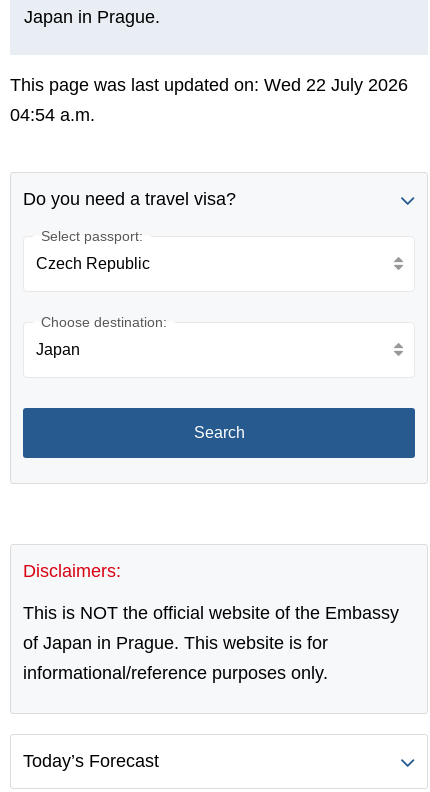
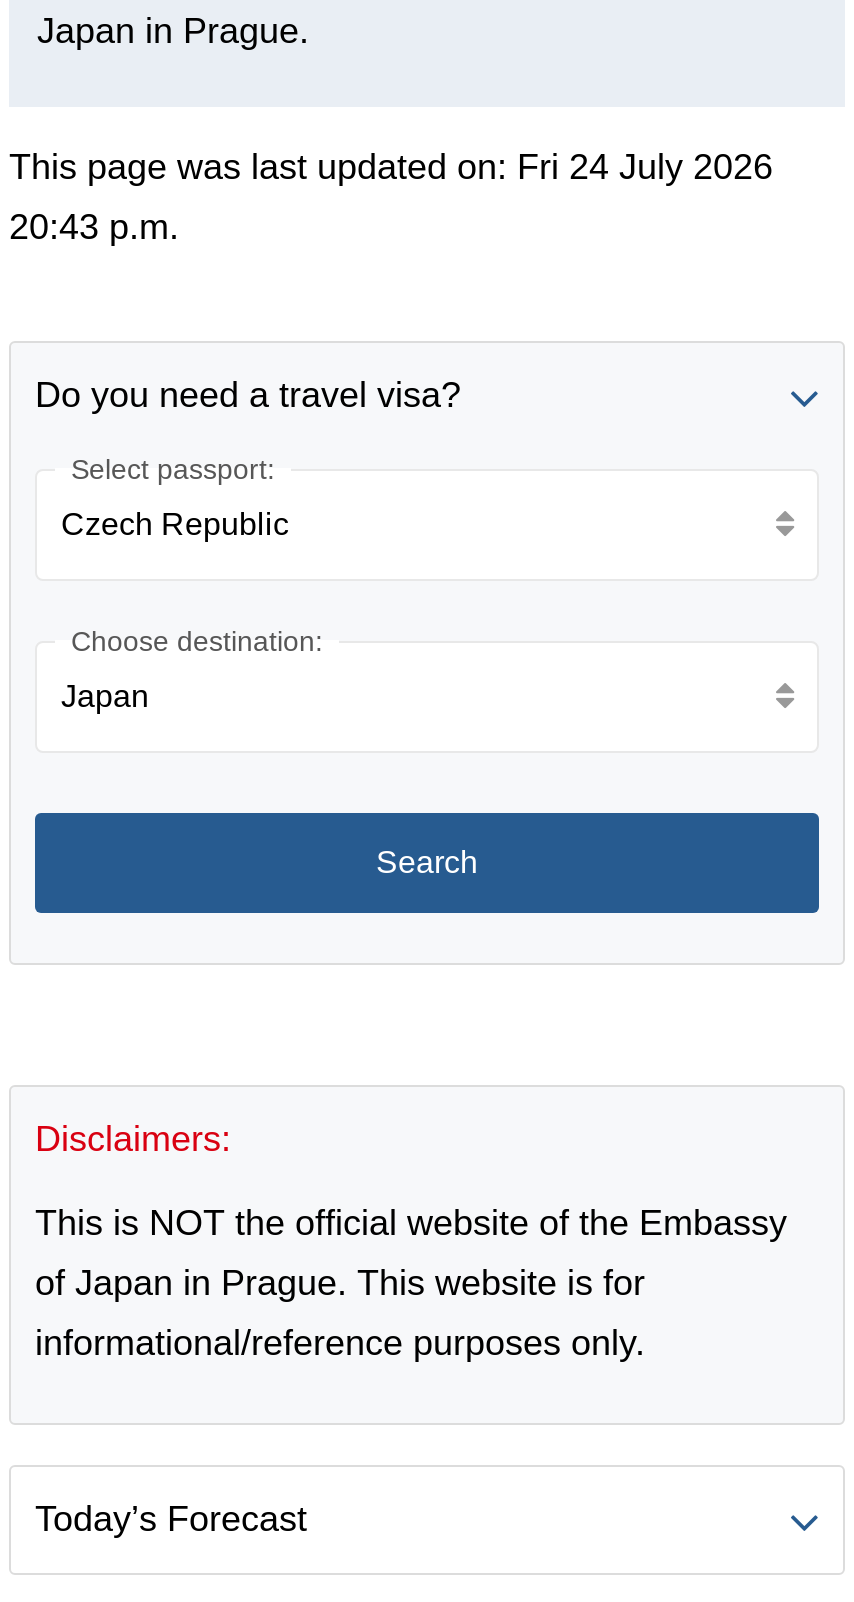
[10,75,408,95] This page was last updated on: Wed 22 July 2026 -> [9,147,773,187] This page was last updated on: Fri 24 July 2026
[10,105,95,125] 04:54 a.m. -> [9,207,179,247] 20:43 p.m.

